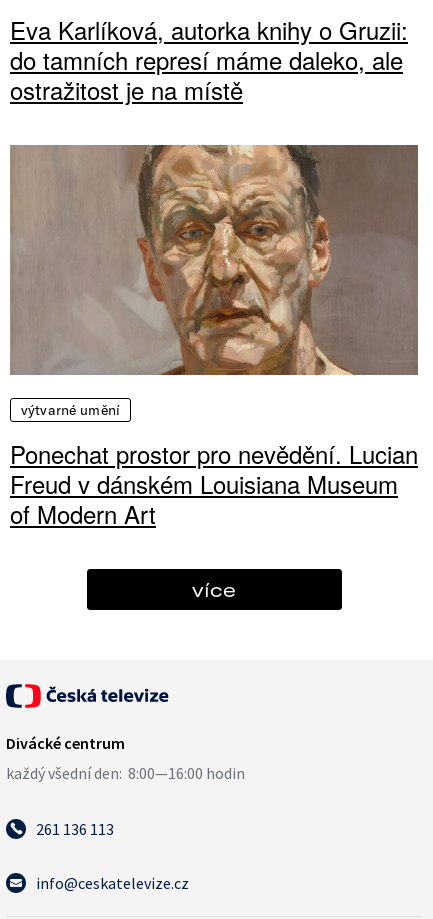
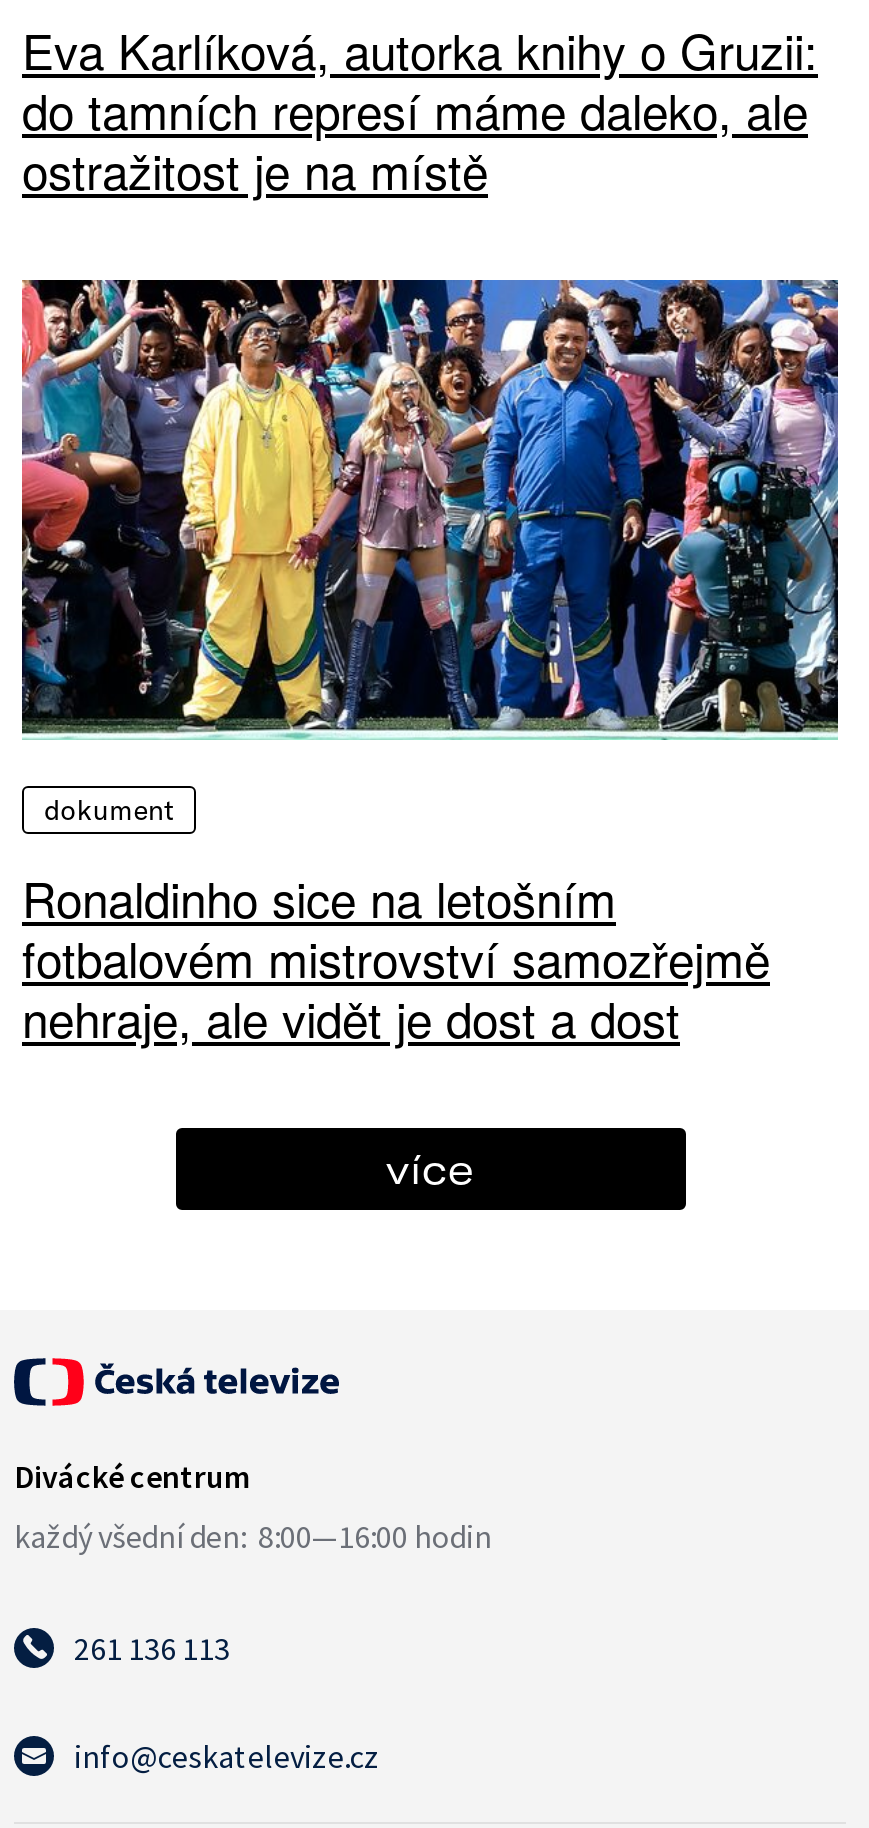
[10,144,419,419] [image] | výtvarné umění -> [20,278,840,829] [image] | dokument
[10,436,418,531] Ponechat prostor pro nevědění. Lucian | Freud v dánském Louisiana Museum | of Modern Art -> [22,863,770,1053] Ronaldinho sice na letošním | fotbalovém mistrovství samozřejmě | nehraje, ale vidět je dost a dost

